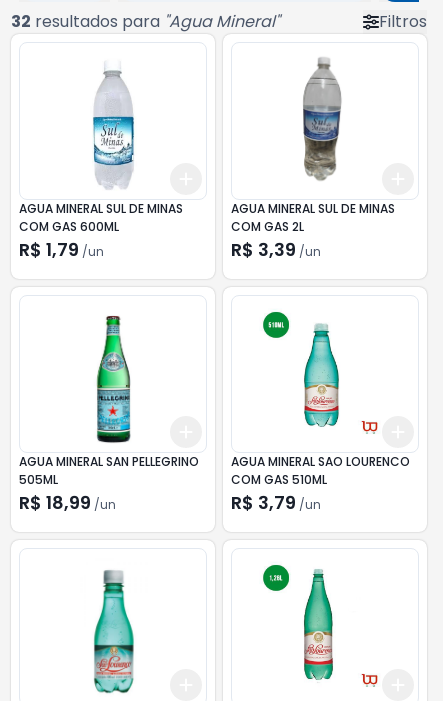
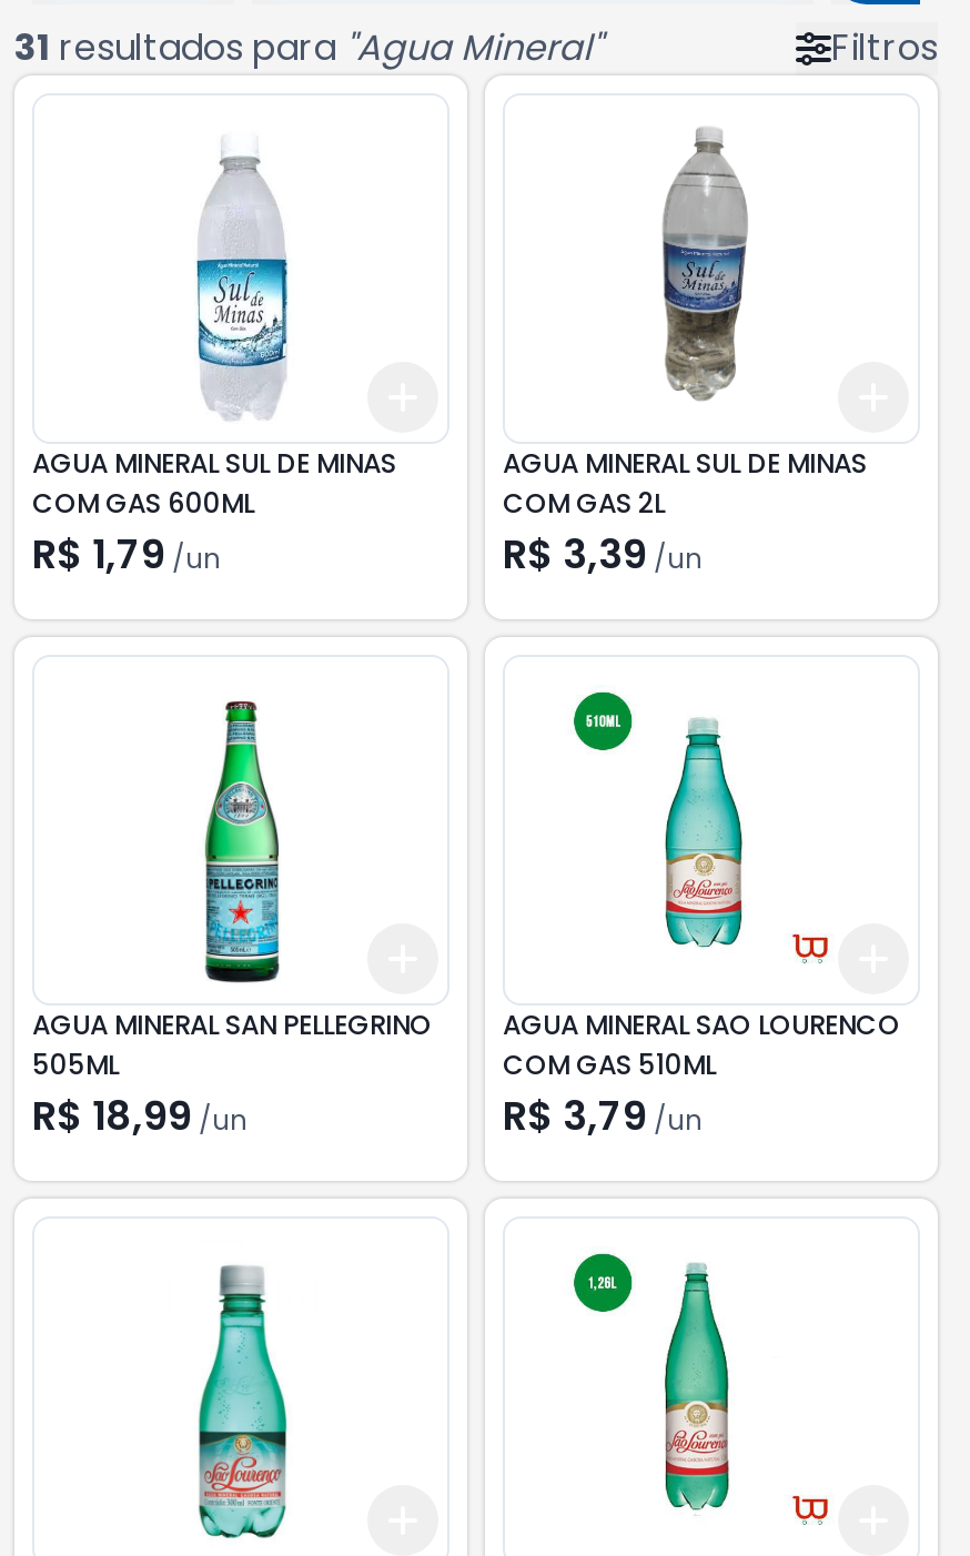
[11,10,280,33] 32 resultados para " Agua Mineral" -> [14,22,603,73] 31 resultados para " Agua Mineral"

